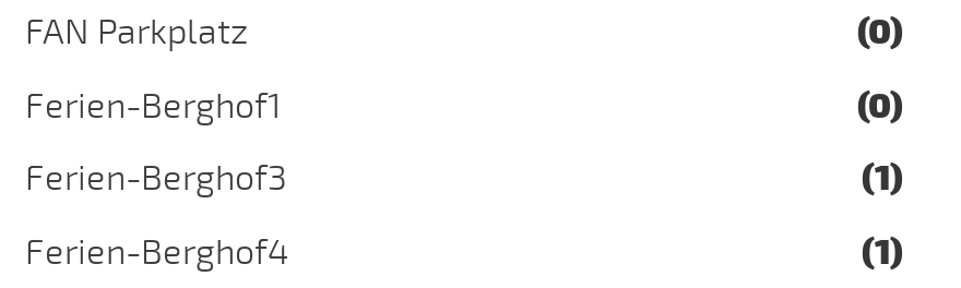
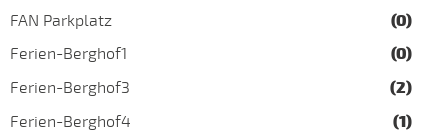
[862,158,903,202] (1) -> [390,78,412,98] (2)

